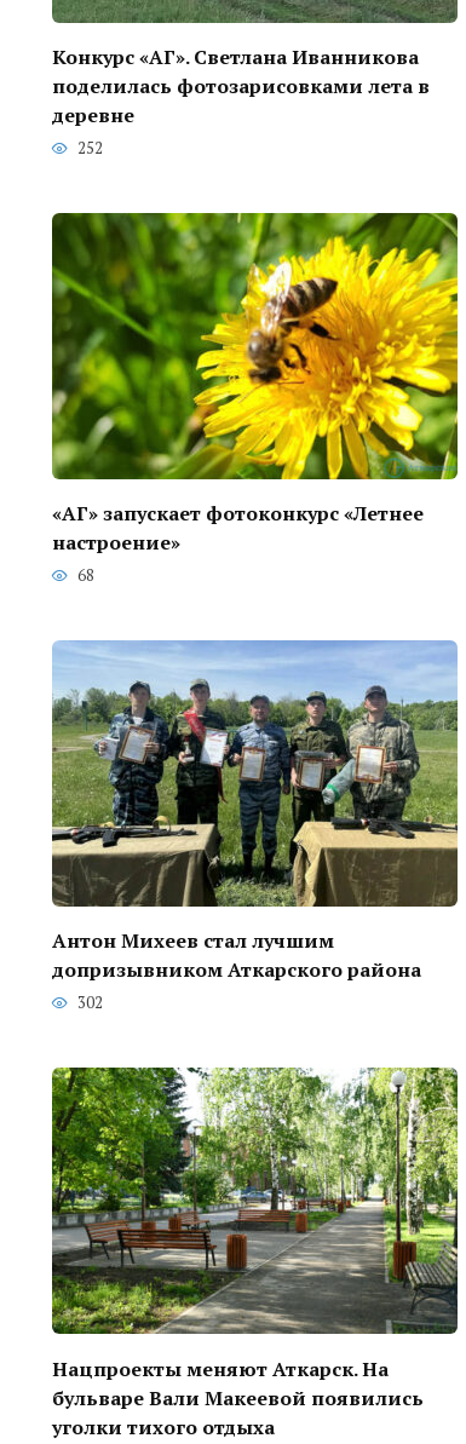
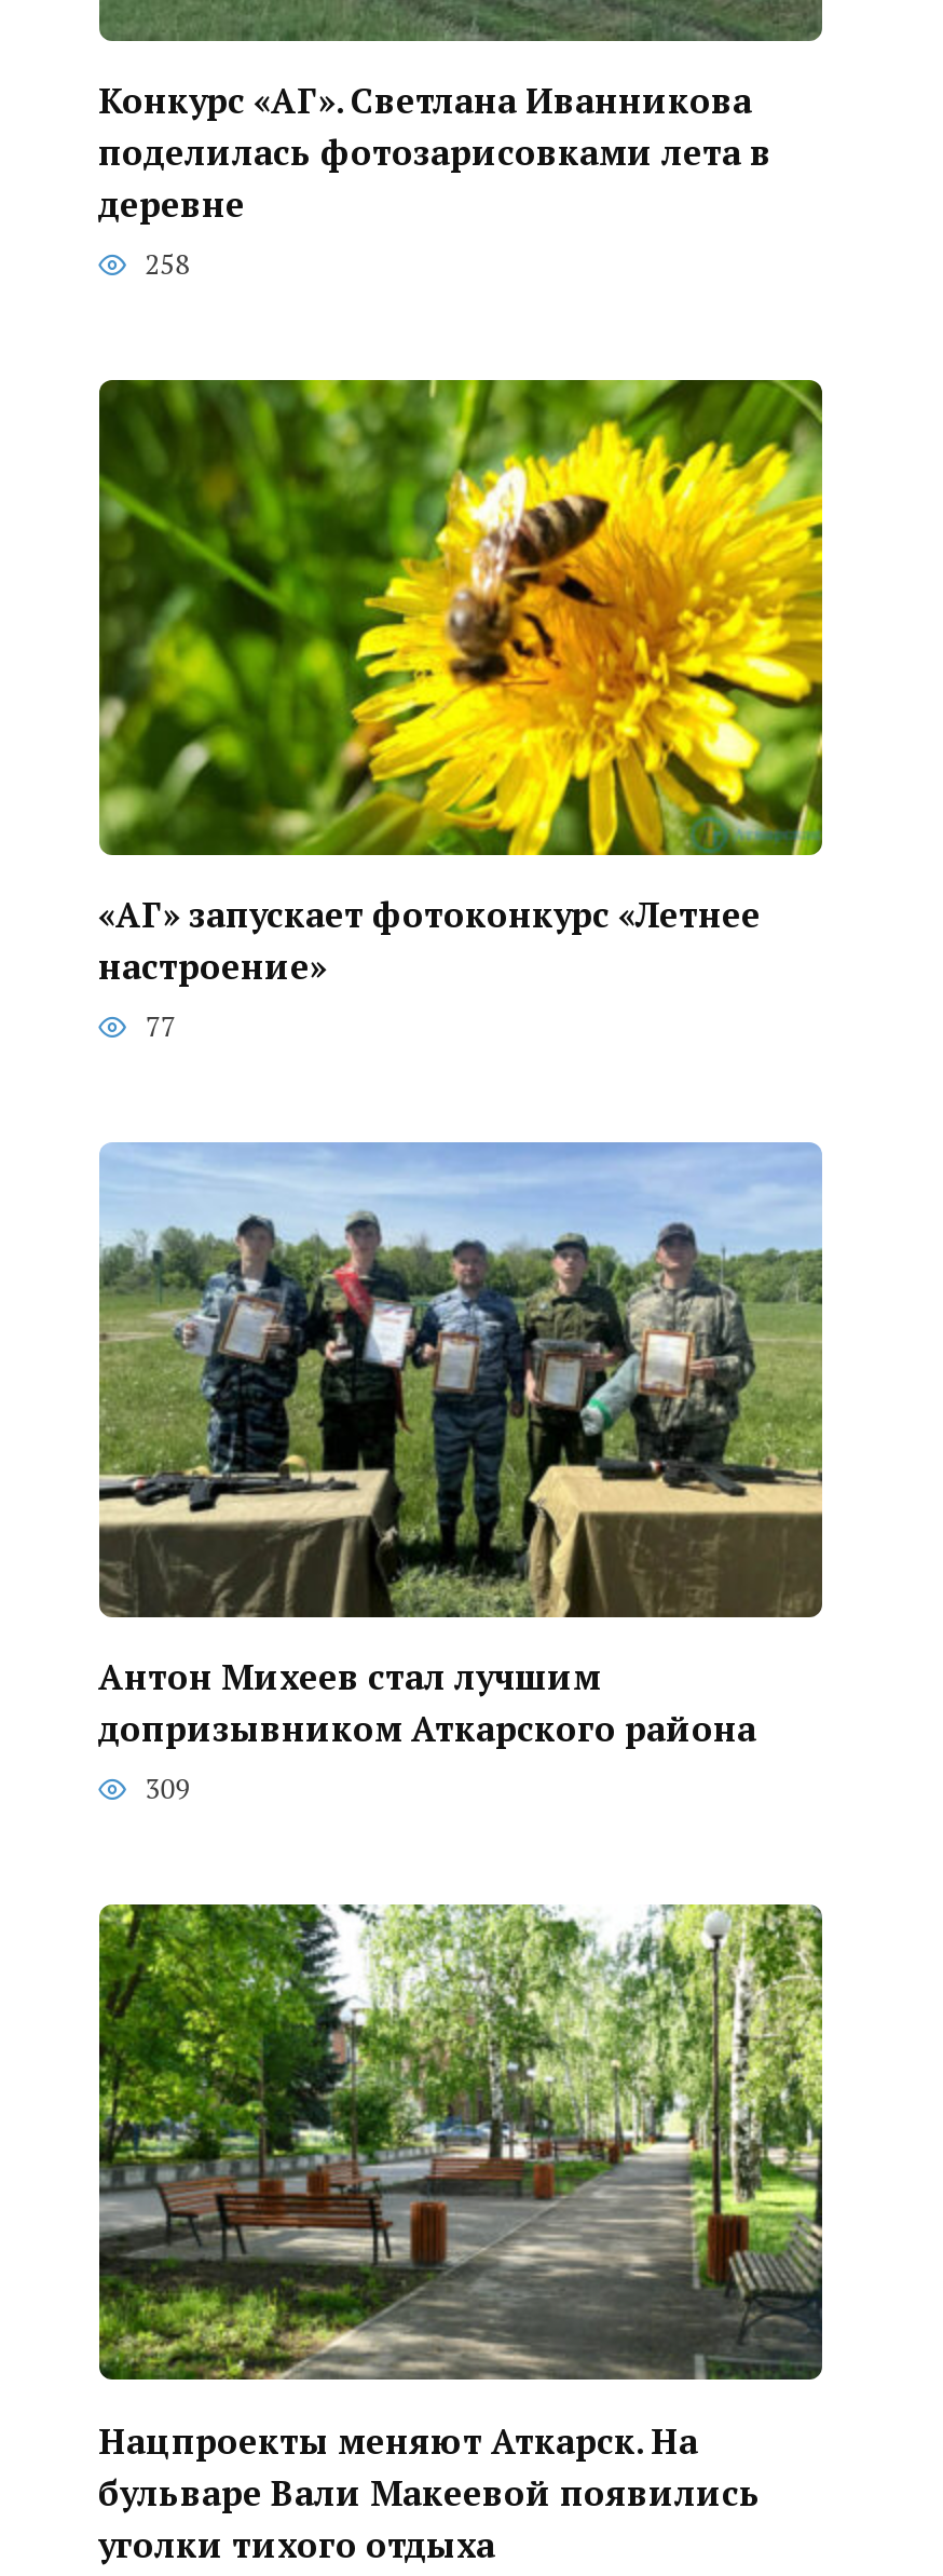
[78,138,103,159] 252 -> [145,246,190,283] 258
[78,565,95,586] 68 -> [145,1009,175,1046] 77
[78,993,103,1014] 302 -> [145,1771,190,1808] 309

